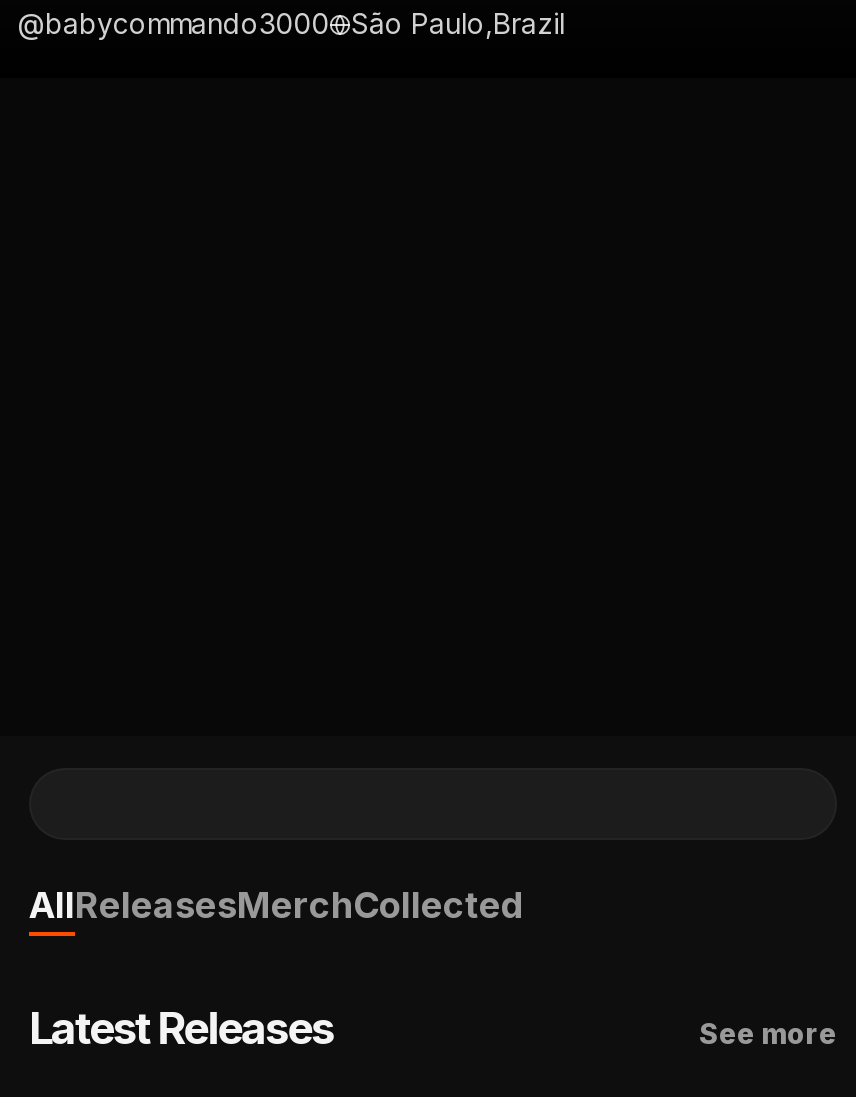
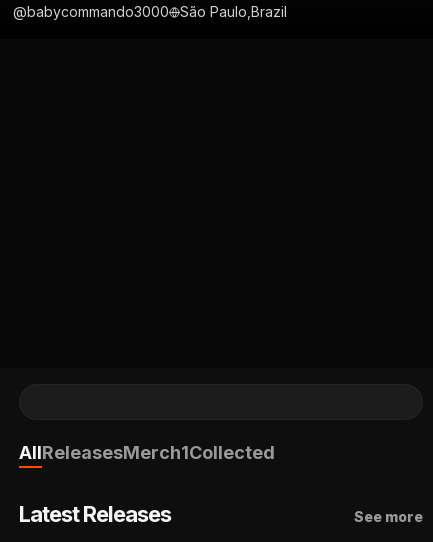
[29,884,525,926] AllReleasesMerchCollected -> [19,442,275,463] AllReleasesMerch1Collected

